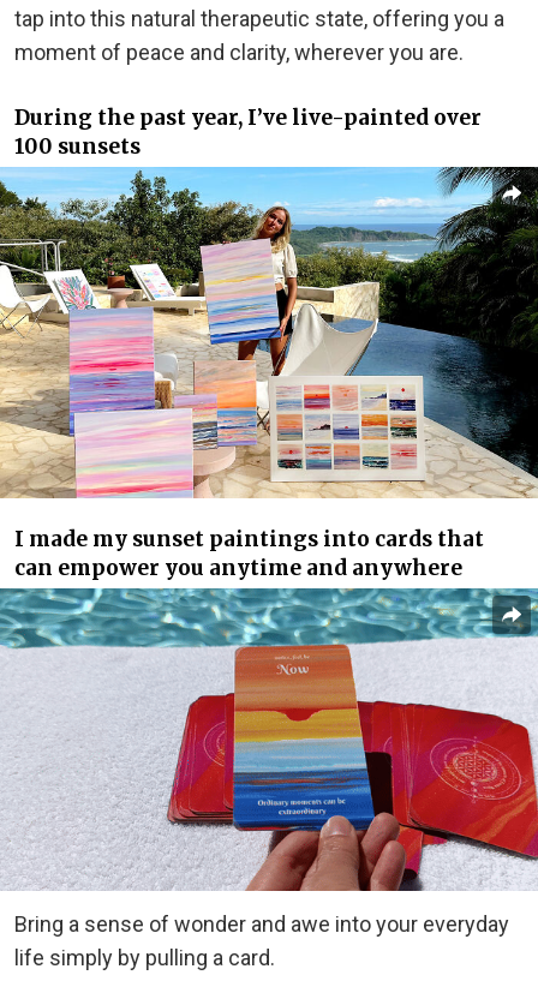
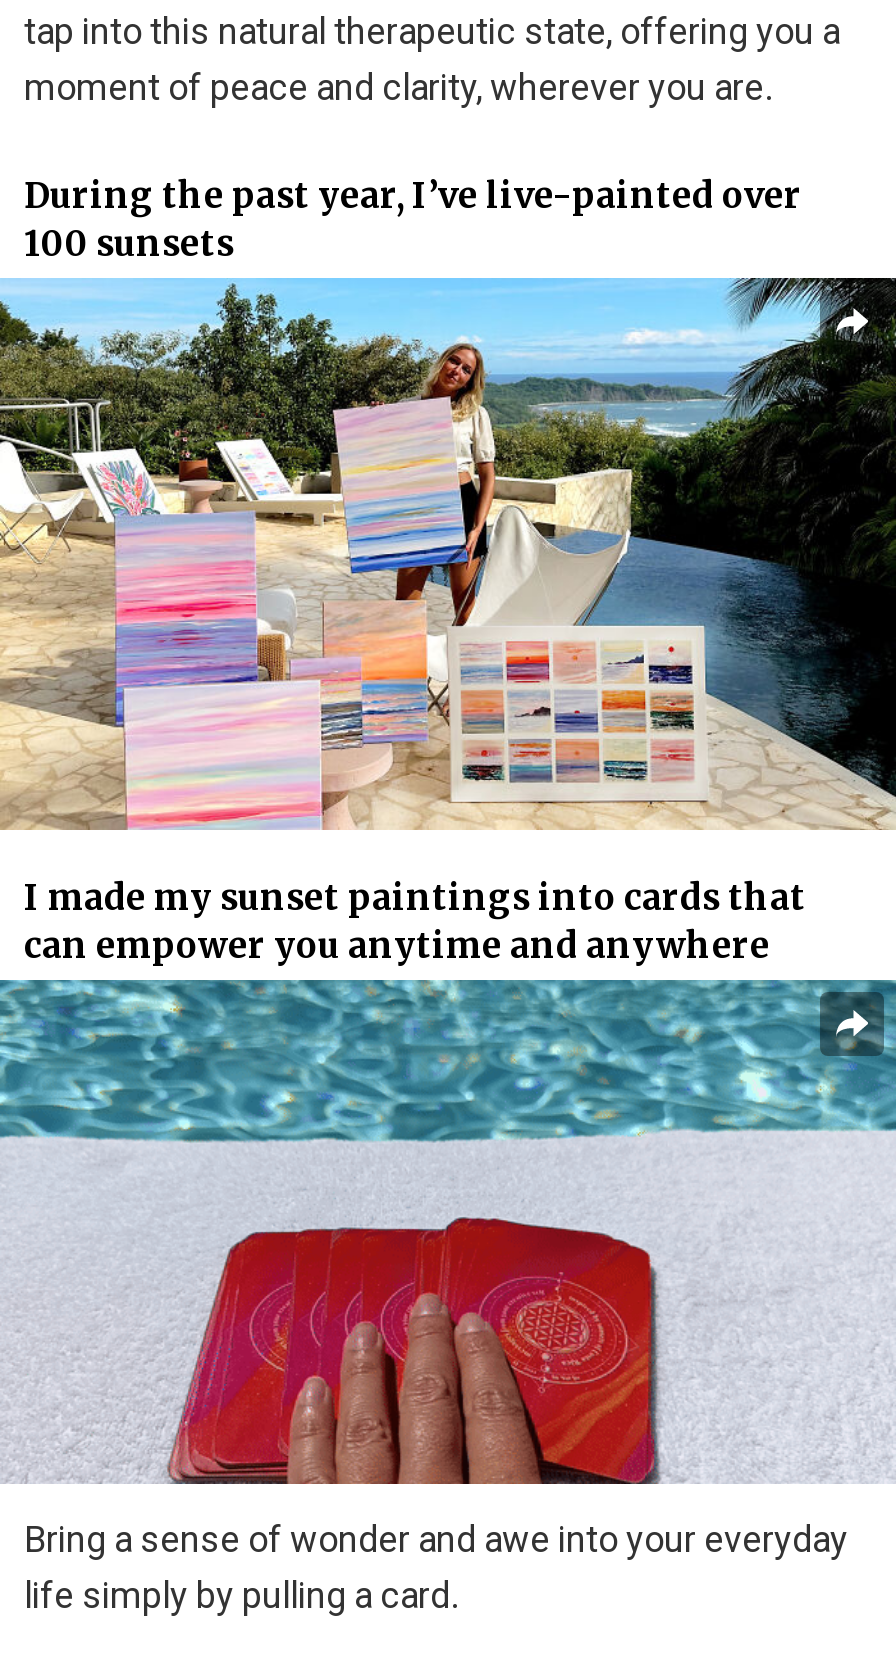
[4,588,534,892] [image] -> [6,980,890,1486] [image]

